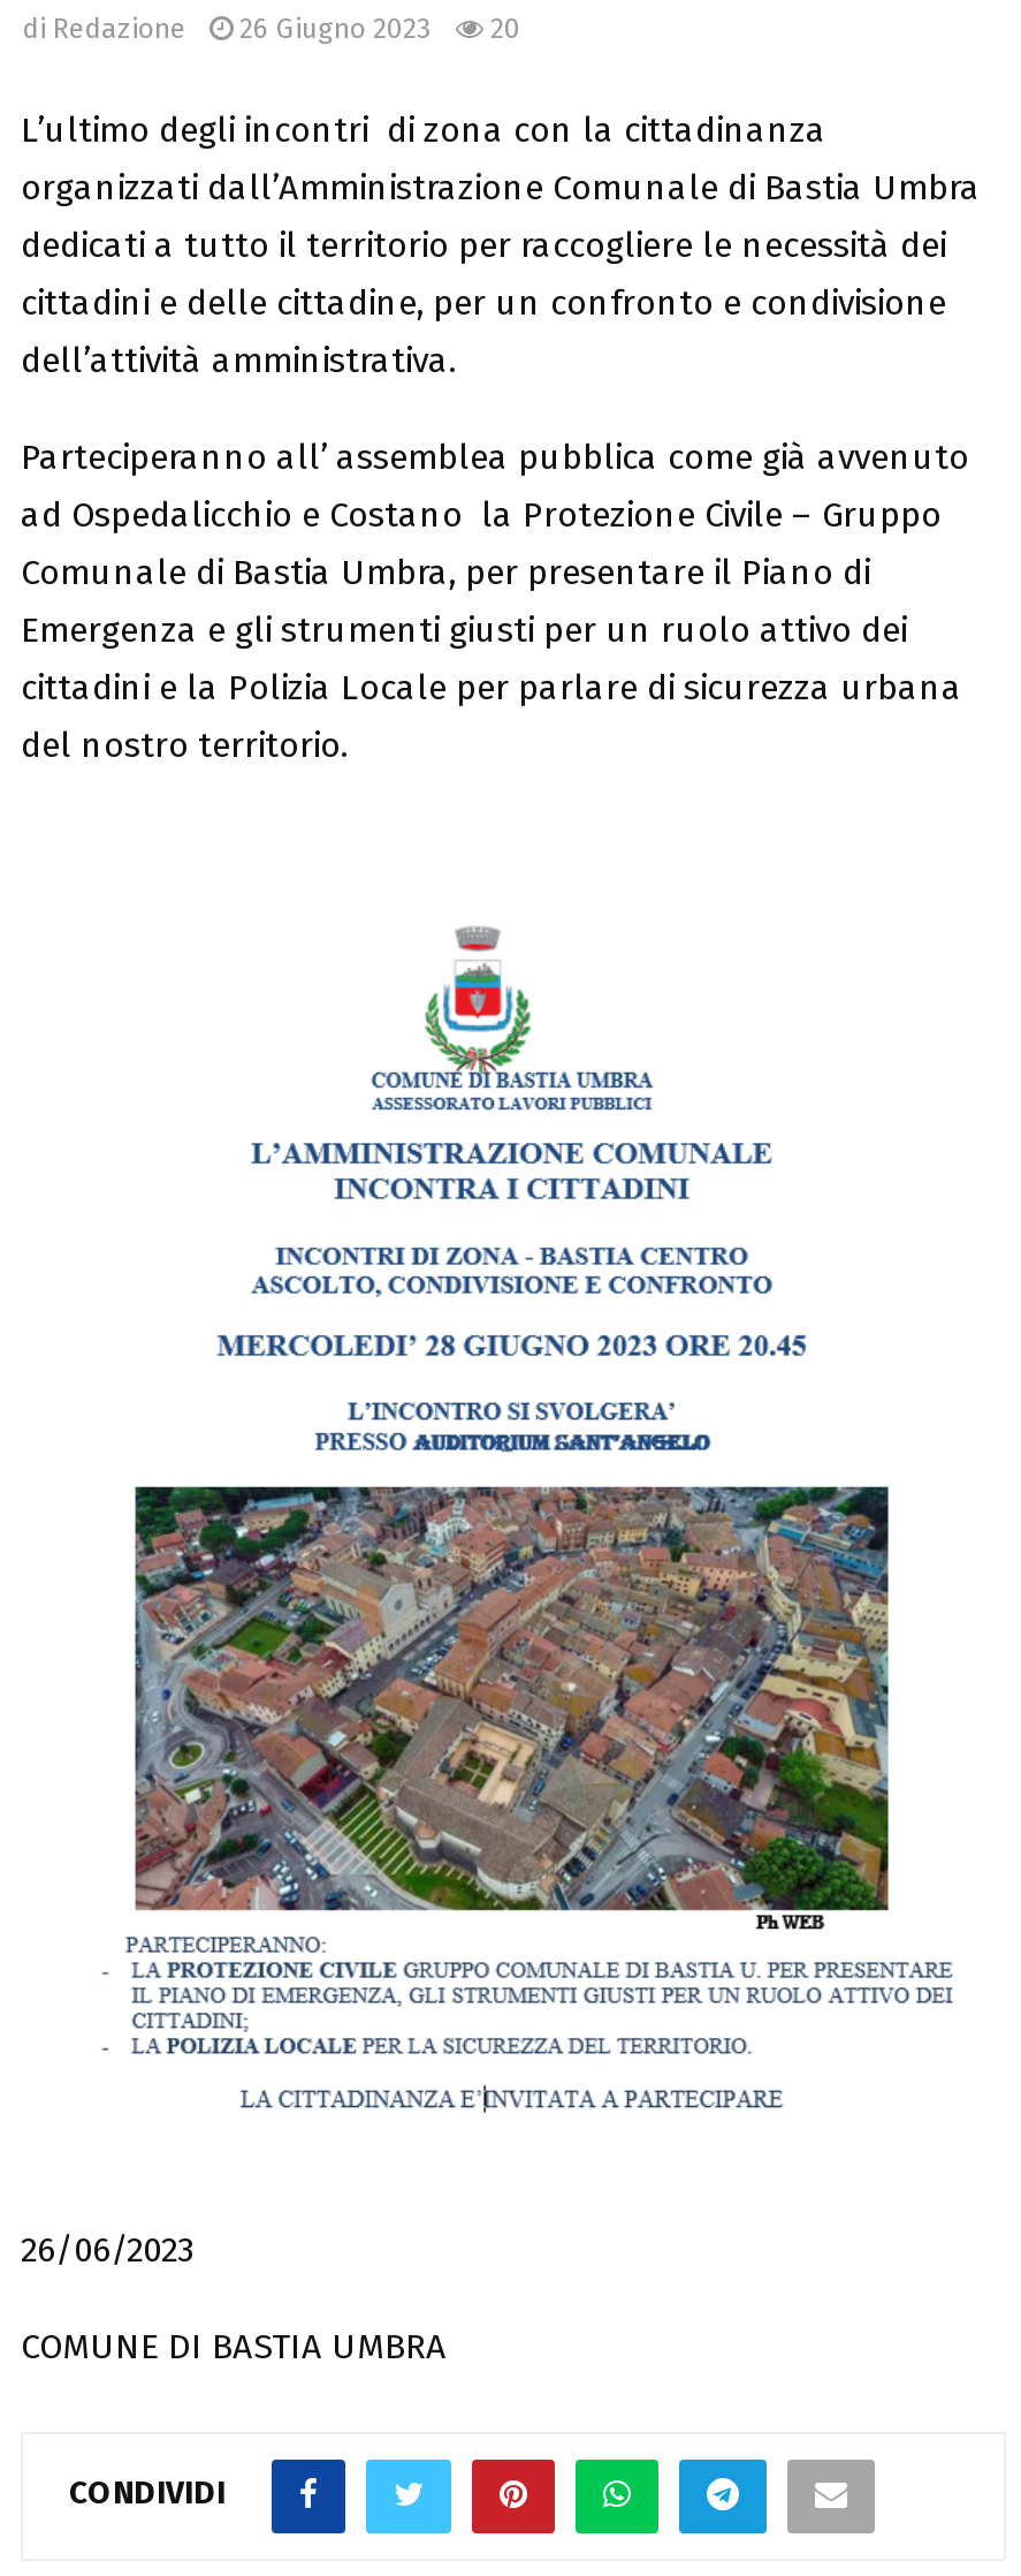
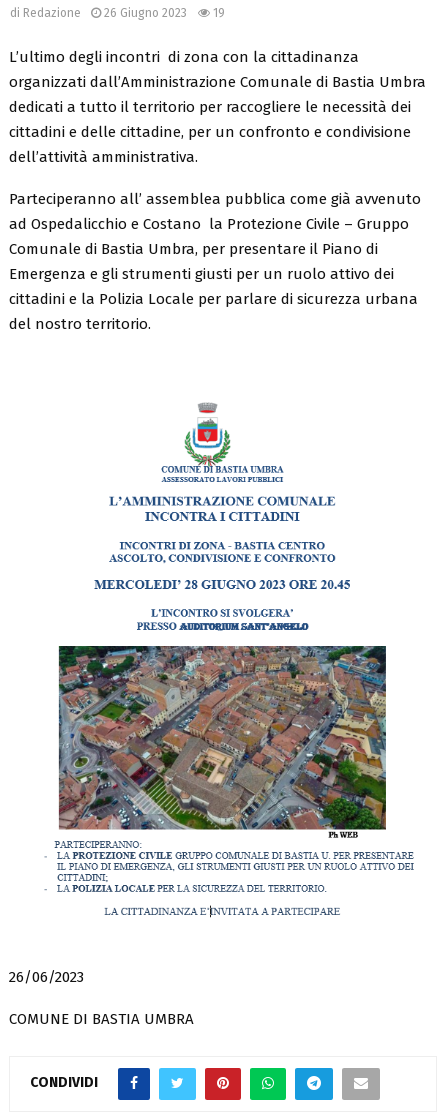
[23,13,520,45] di Redazione 26 Giugno 2023 20 -> [10,6,225,20] di Redazione 26 Giugno 2023 19

